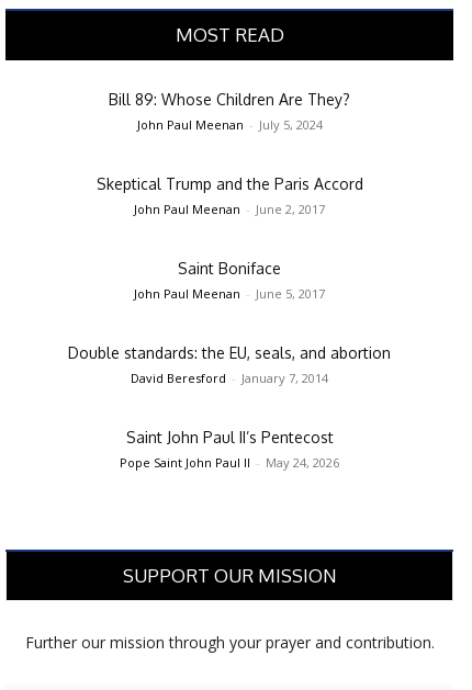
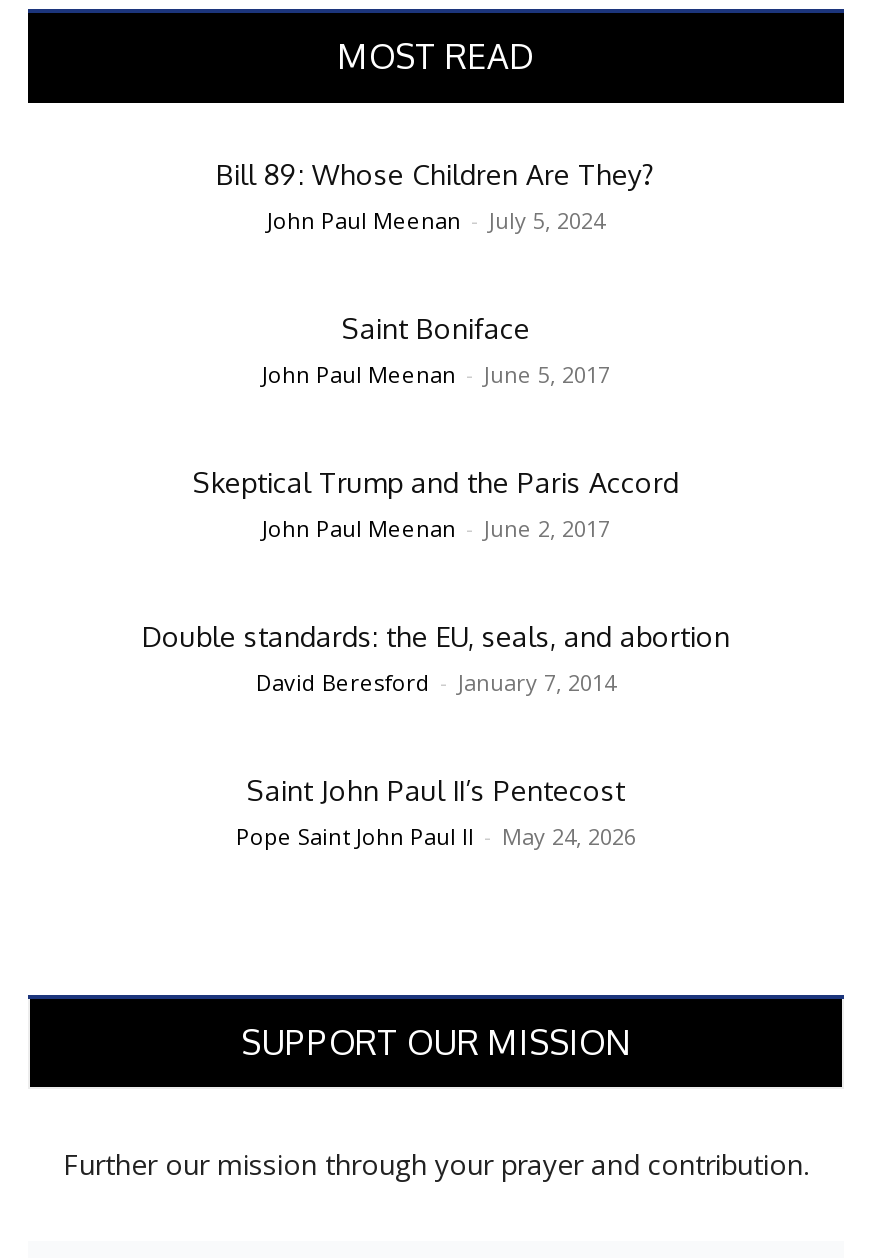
moved [96,174,363,217] -> [193,465,679,543]: Skeptical Trump and the Paris Accord | John Paul Meenan - June 2, 2017
moved [134,259,325,302] -> [262,311,610,389]: Saint Boniface | John Paul Meenan - June 5, 2017

